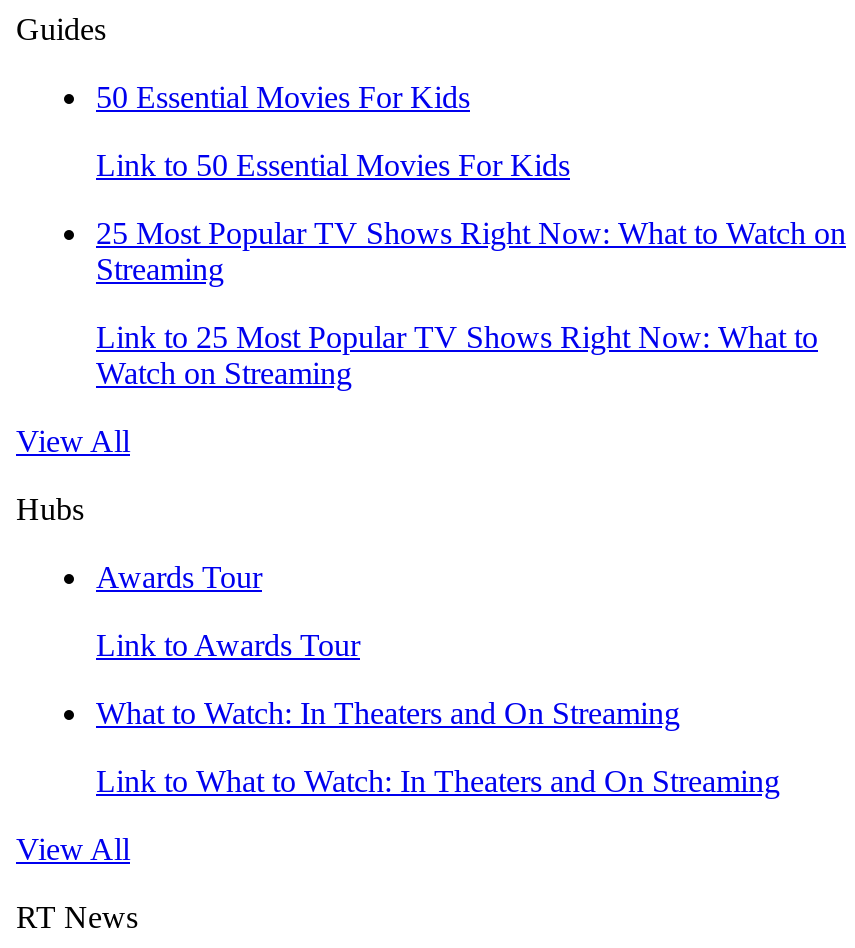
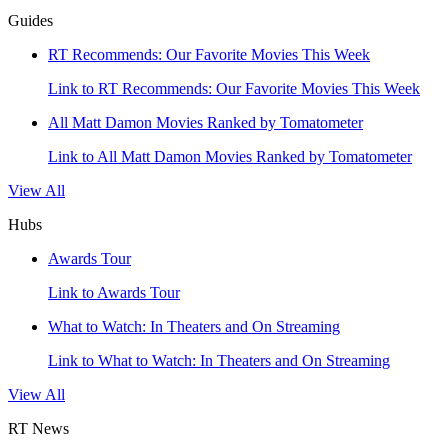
[96,80,470,114] 50 Essential Movies For Kids -> [48,46,370,63] RT Recommends: Our Favorite Movies This Week
[96,148,570,182] Link to 50 Essential Movies For Kids -> [48,80,420,97] Link to RT Recommends: Our Favorite Movies This Week
[96,216,846,286] 25 Most Popular TV Shows Right Now: What to Watch on | Streaming -> [48,114,363,131] All Matt Damon Movies Ranked by Tomatometer
[96,320,818,390] Link to 25 Most Popular TV Shows Right Now: What to | Watch on Streaming -> [48,148,412,165] Link to All Matt Damon Movies Ranked by Tomatometer

